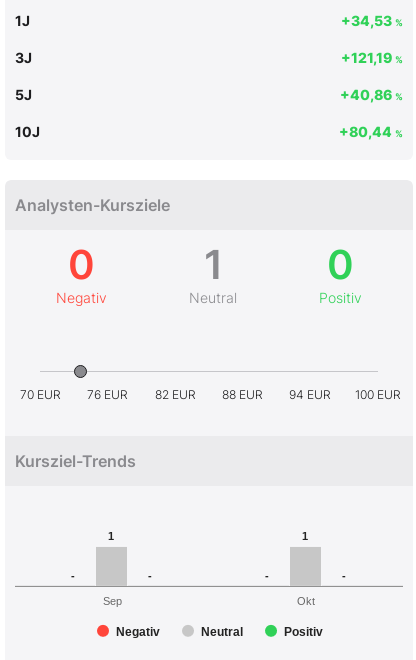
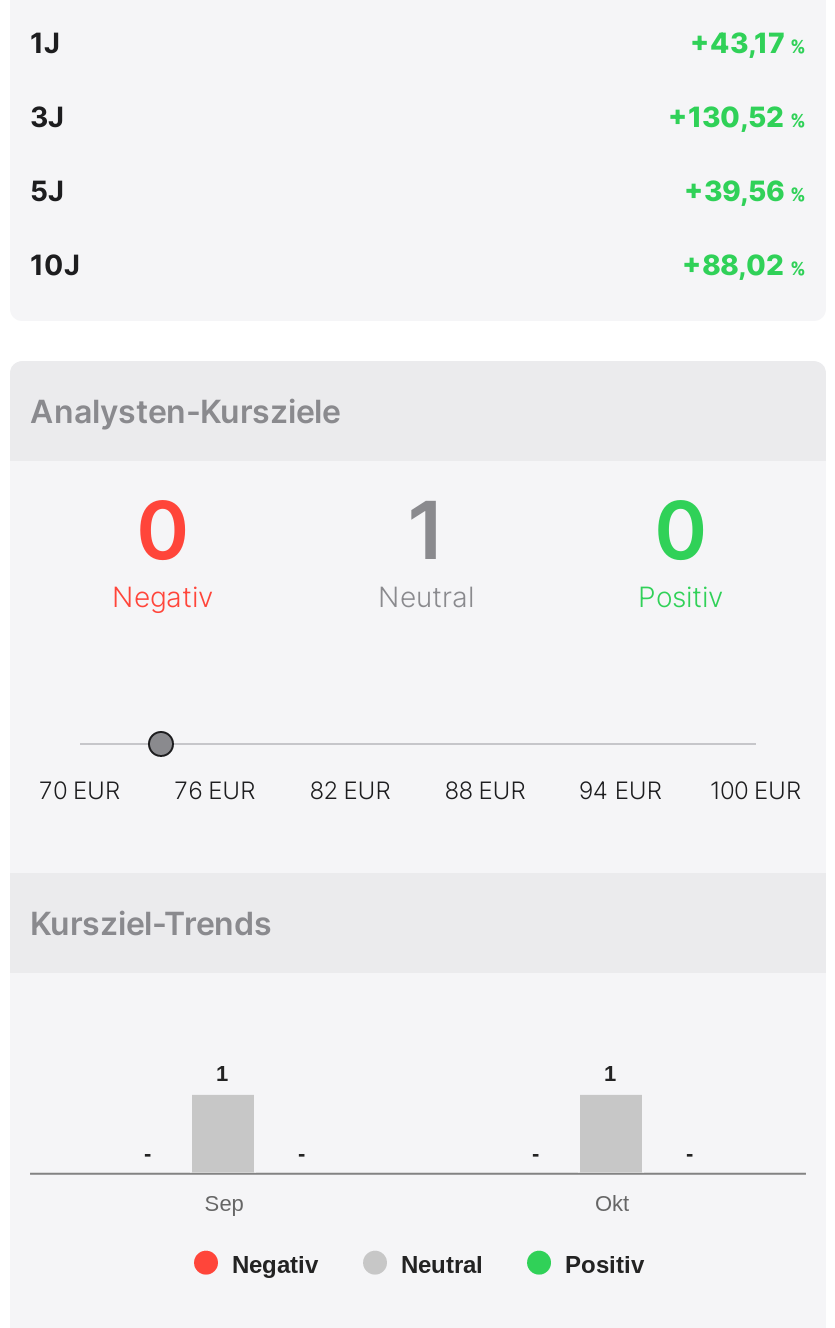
[341,12,403,29] +34,53% -> [690,25,806,59] +43,17%
[341,49,403,66] +121,19% -> [668,99,806,133] +130,52%
[340,86,403,103] +40,86% -> [684,173,806,207] +39,56%
[339,123,403,140] +80,44% -> [682,247,806,281] +88,02%

